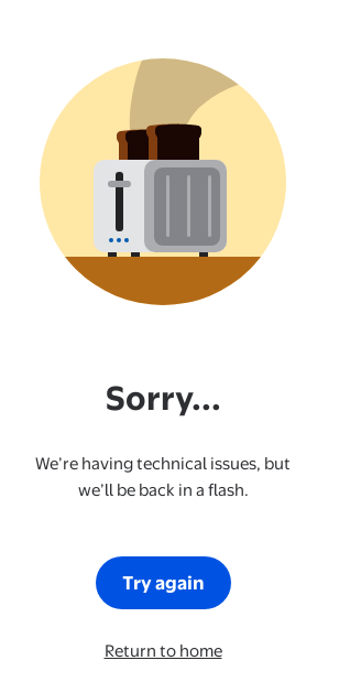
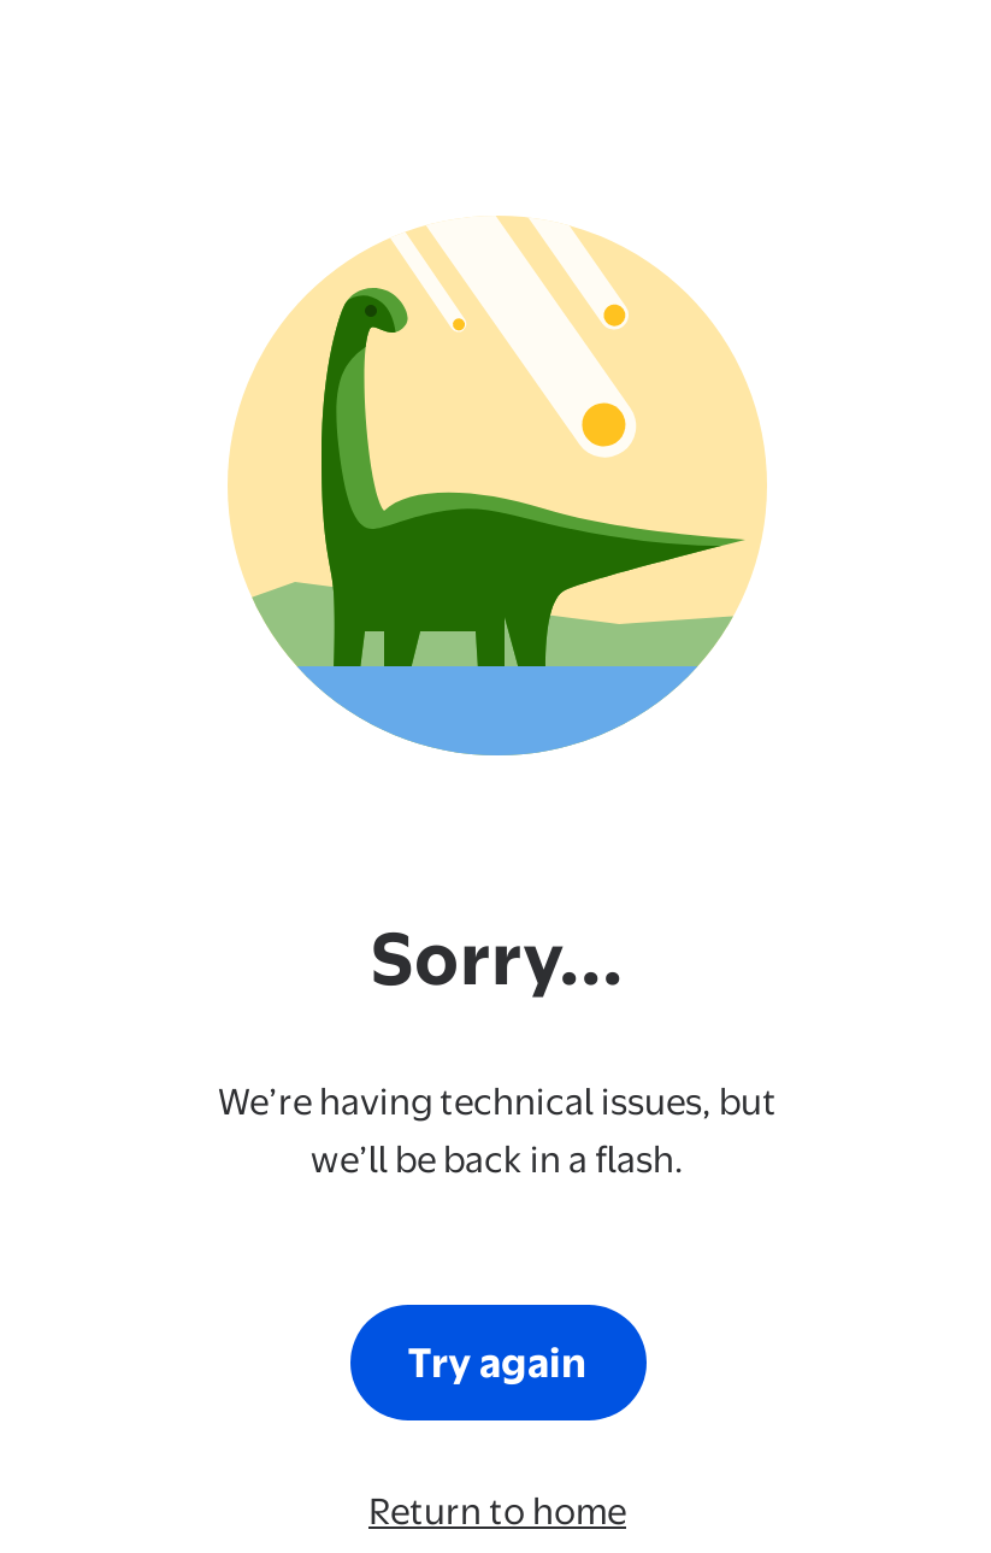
[52,58,272,306] [image] -> [252,218,743,758] [image]

